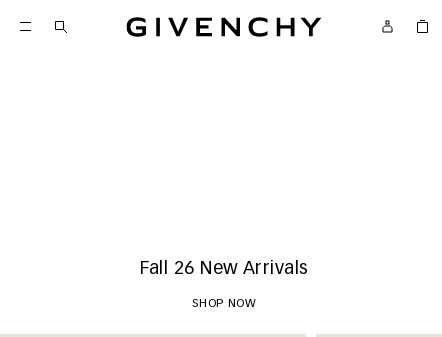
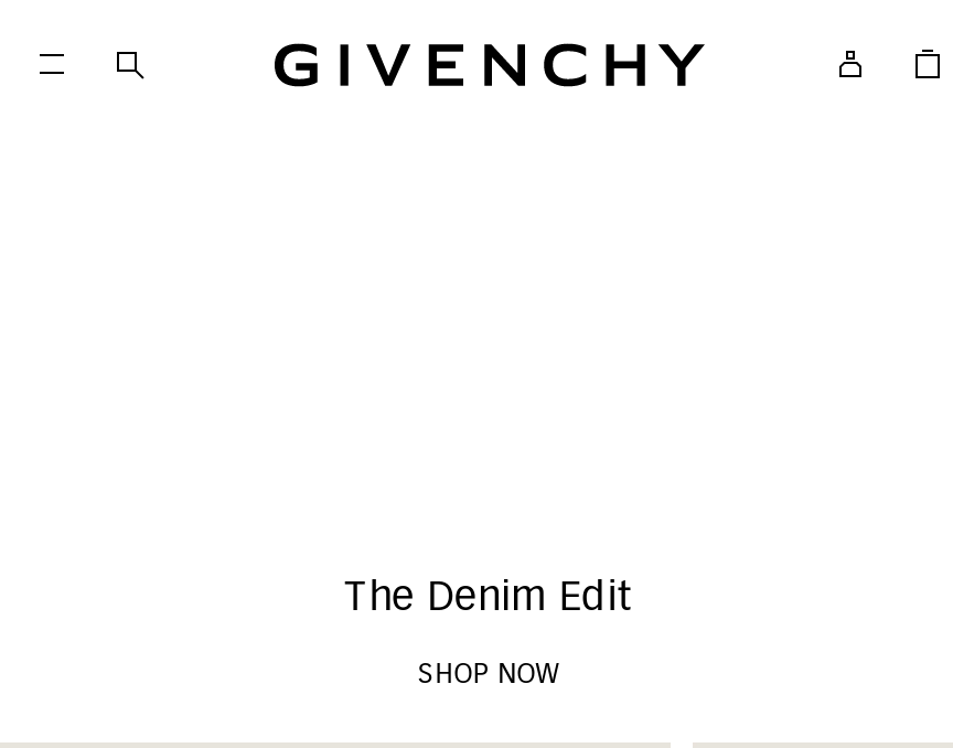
[139,260,308,278] Fall 26 New Arrivals -> [344,579,636,619] The Denim Edit

